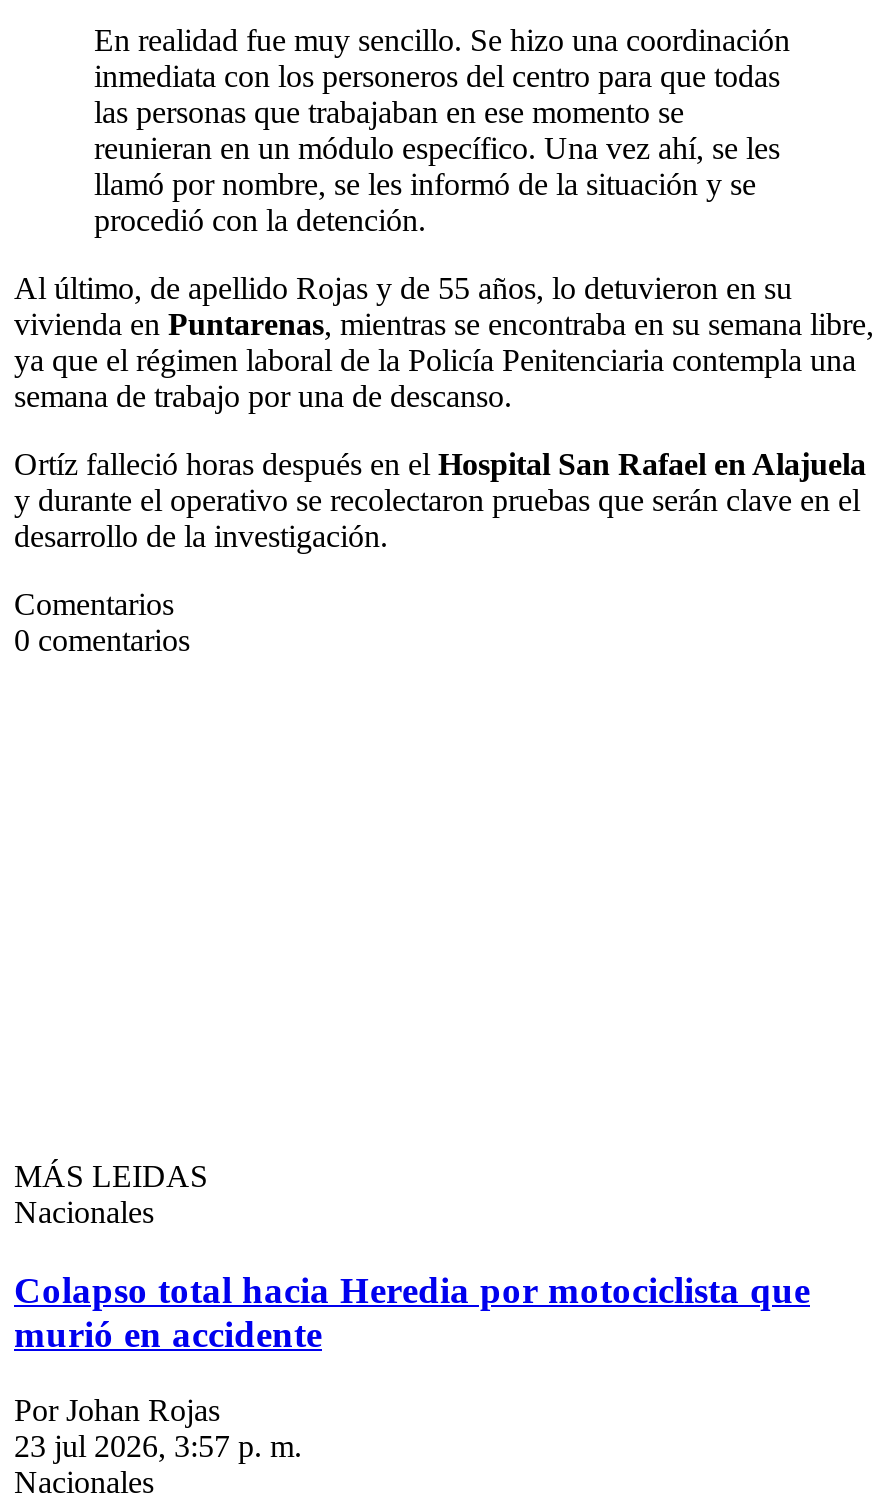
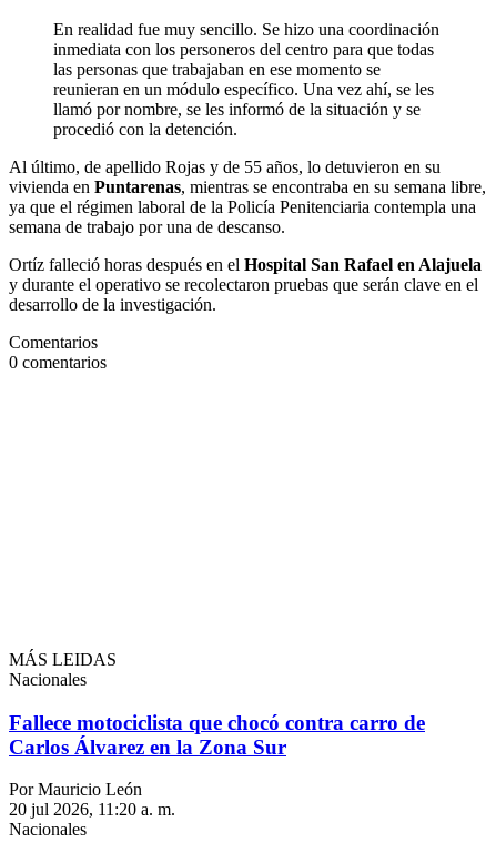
[14,1268,810,1354] Colapso total hacia Heredia por motociclista que | murió en accidente -> [9,710,425,758] Fallece motociclista que chocó contra carro de | Carlos Álvarez en la Zona Sur
[14,1393,302,1463] Por Johan Rojas | 23 jul 2026, 3:57 p. m. -> [9,780,175,819] Por Mauricio León | 20 jul 2026, 11:20 a. m.

